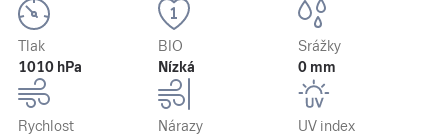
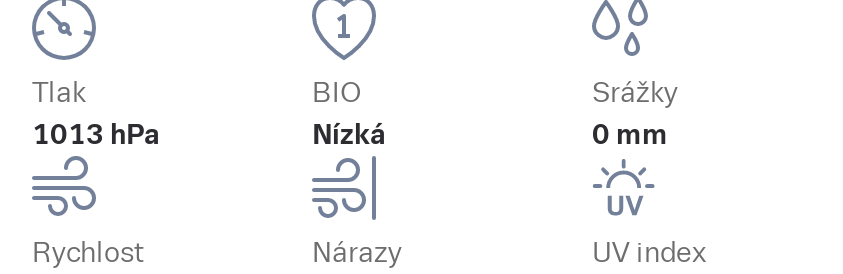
[18,59,82,75] 1010 hPa -> [32,118,160,150] 1013 hPa

